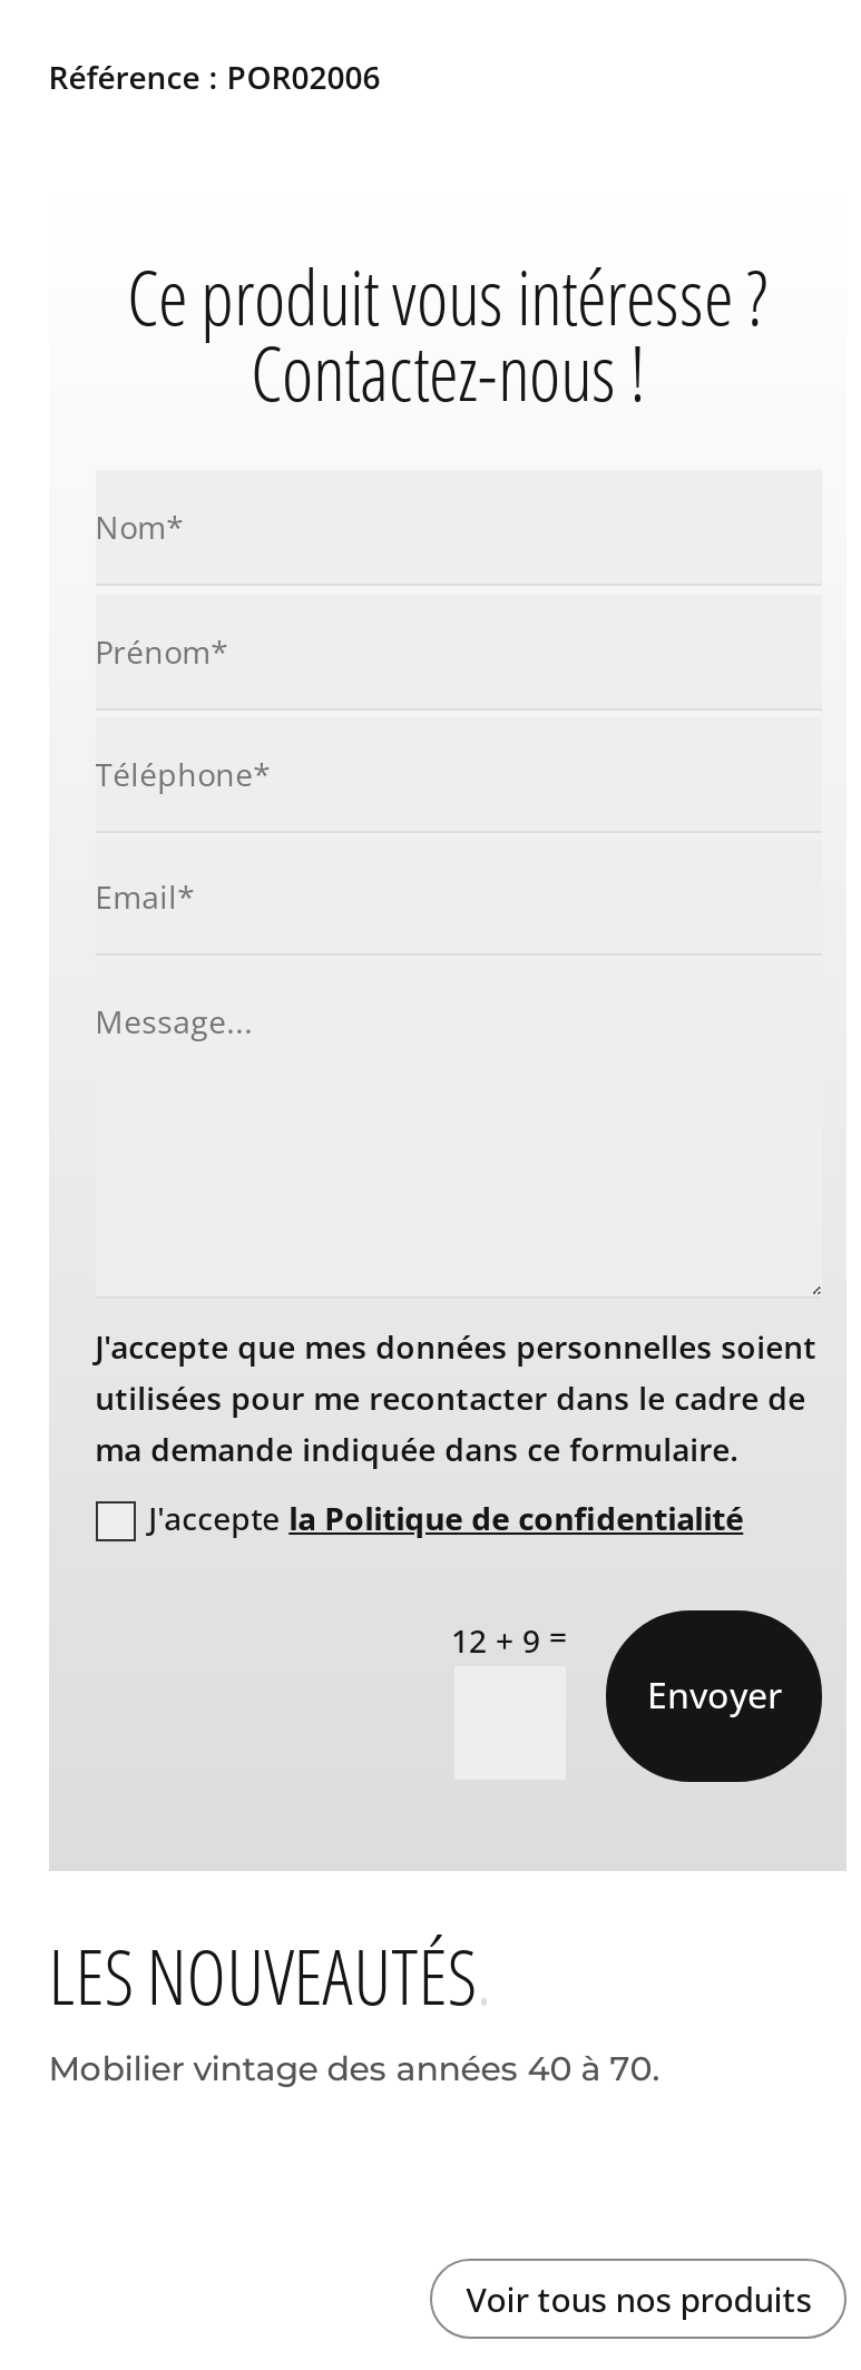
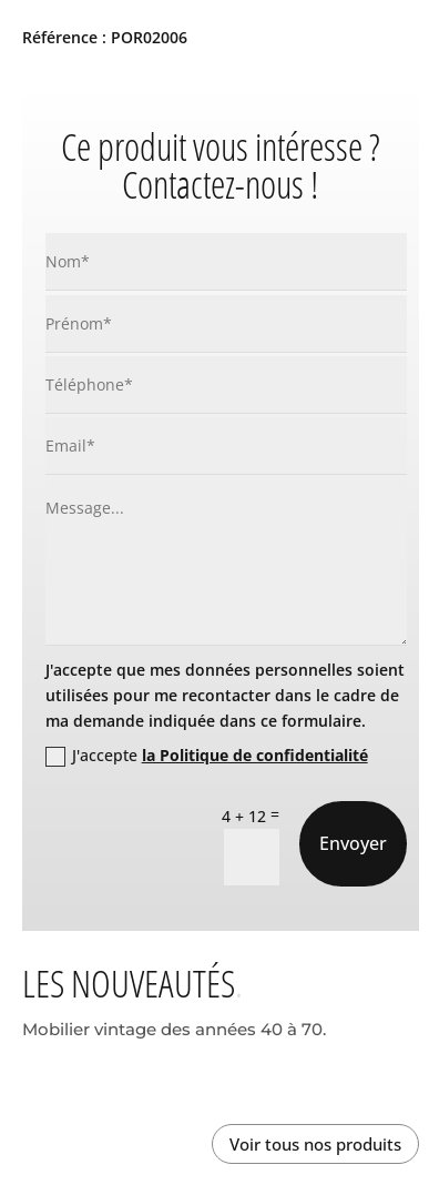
[451,1615,567,1661] 12 + 9 = -> [222,803,280,826] 4 + 12 =

